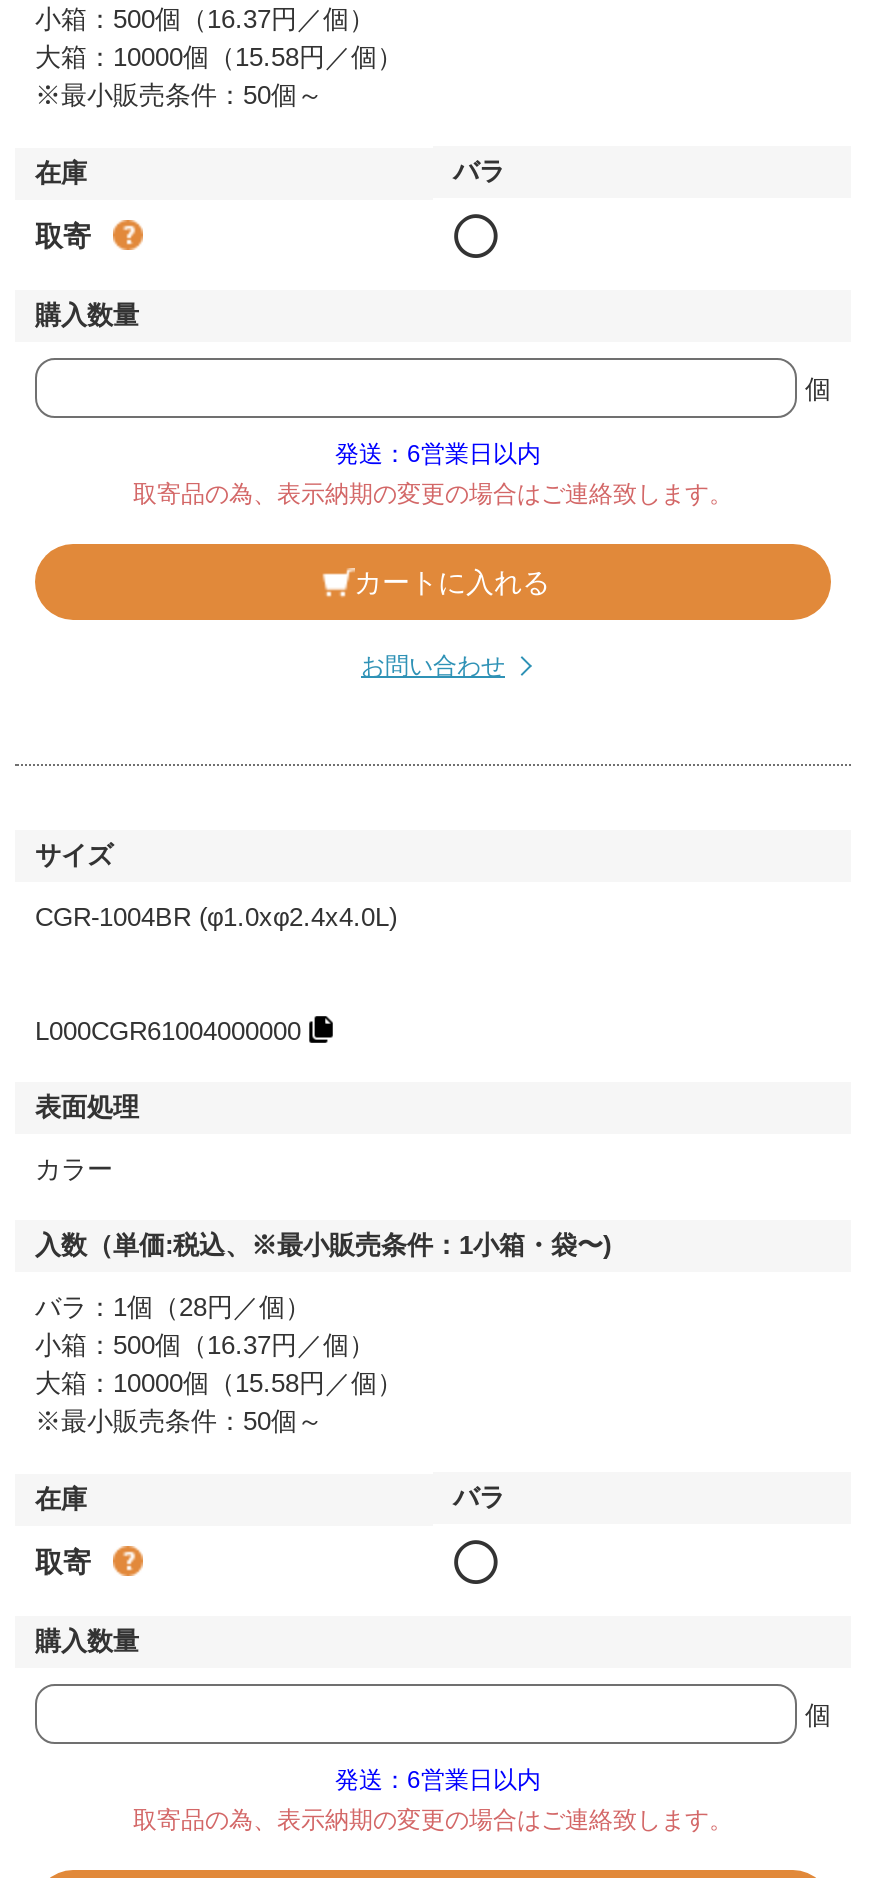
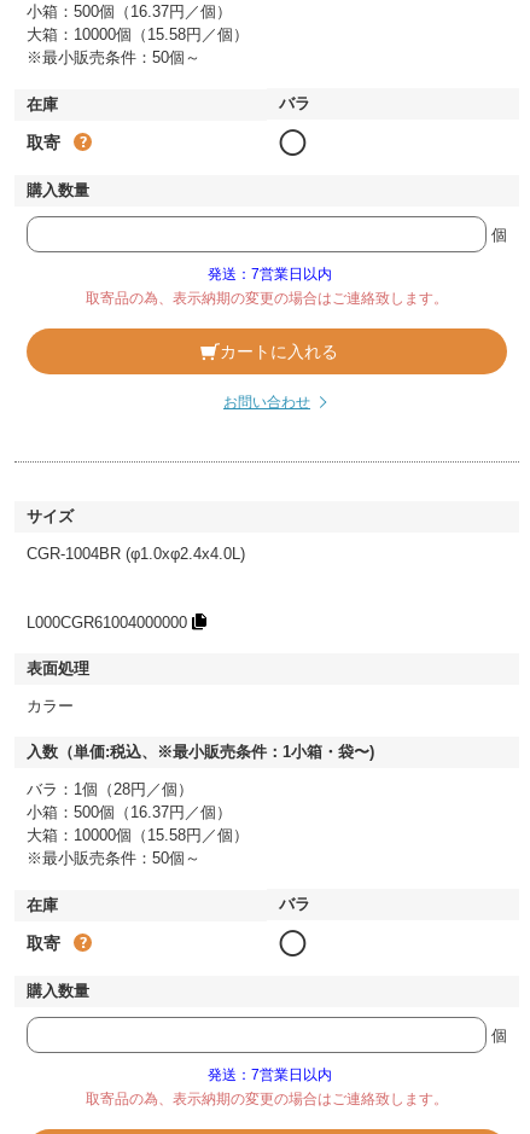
[335,441,541,469] 発送：6営業日以内 -> [208,266,332,283] 発送：7営業日以内
[335,1767,541,1795] 発送：6営業日以内 -> [208,1067,332,1084] 発送：7営業日以内

